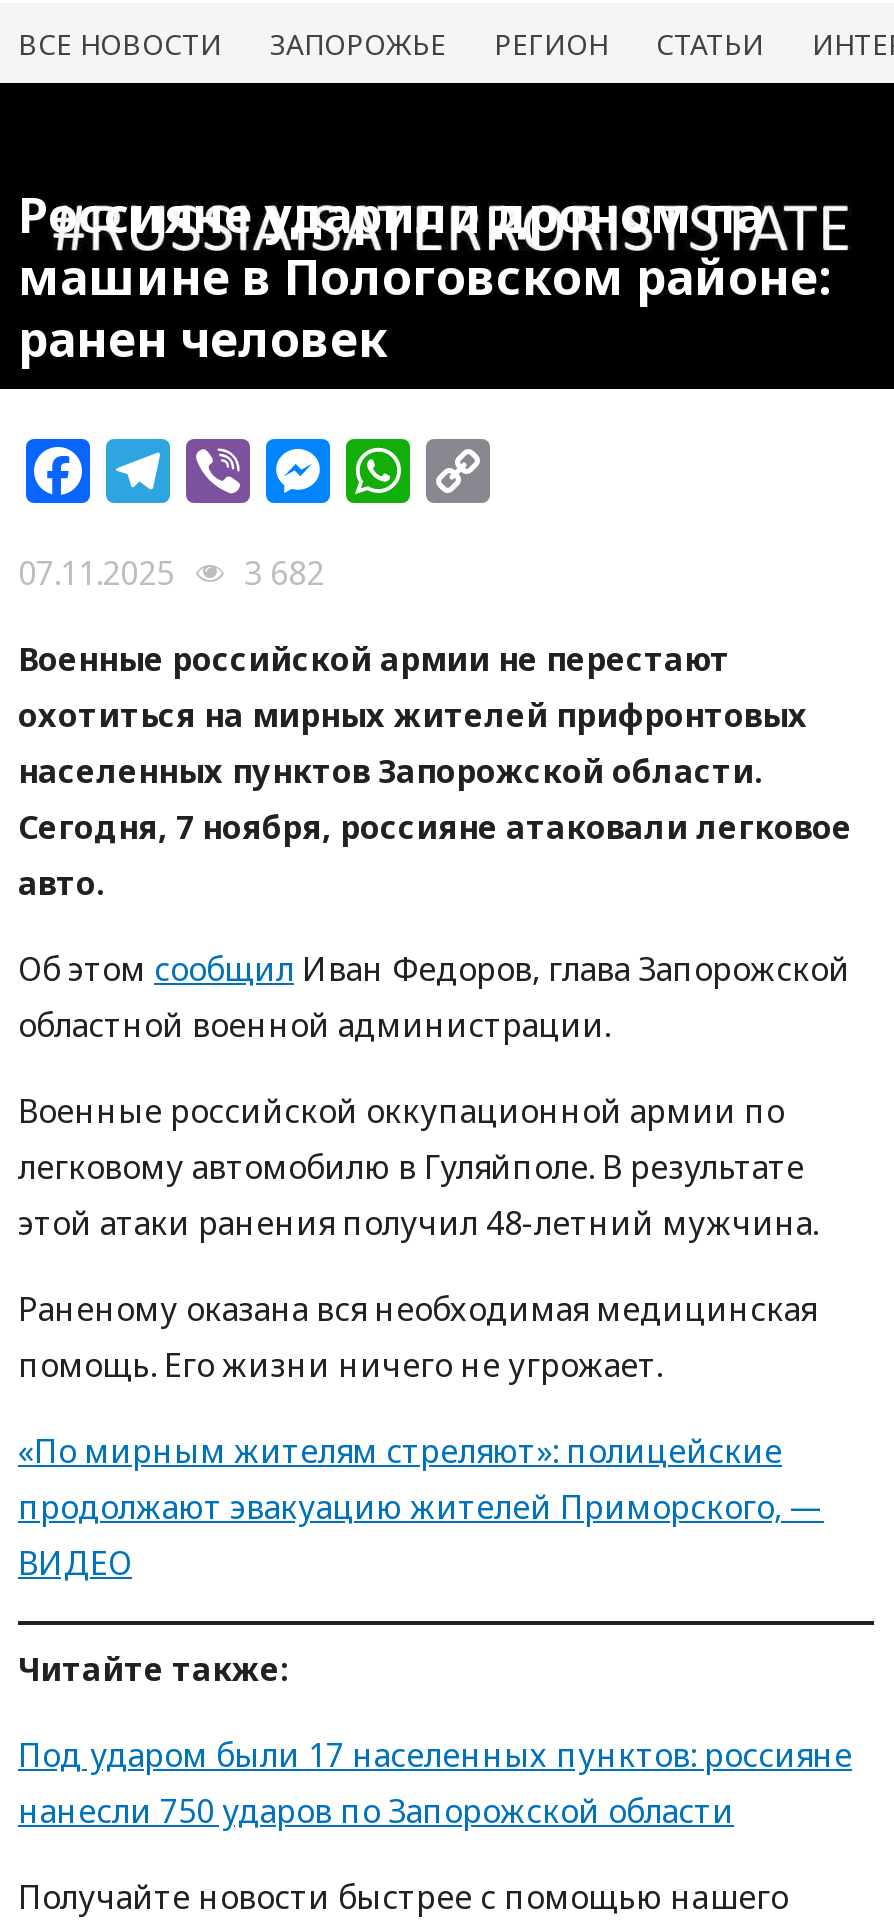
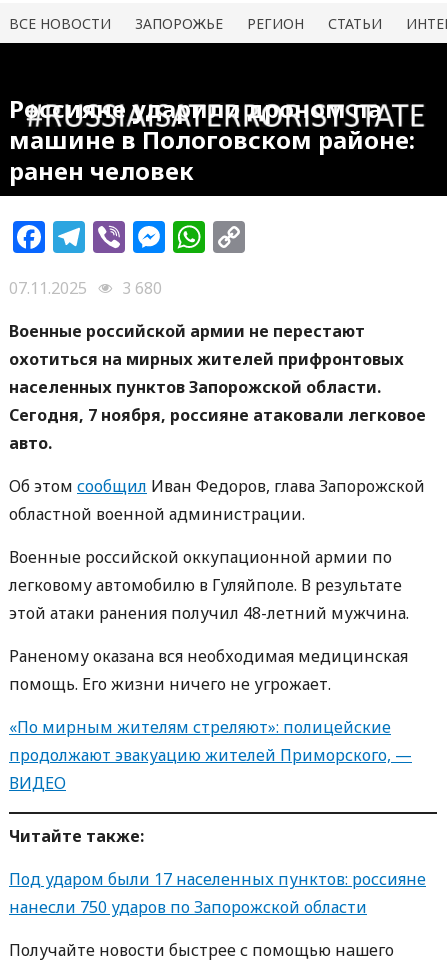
[18,550,324,594] 07.11.2025 3 682 -> [9,277,162,299] 07.11.2025 3 680

